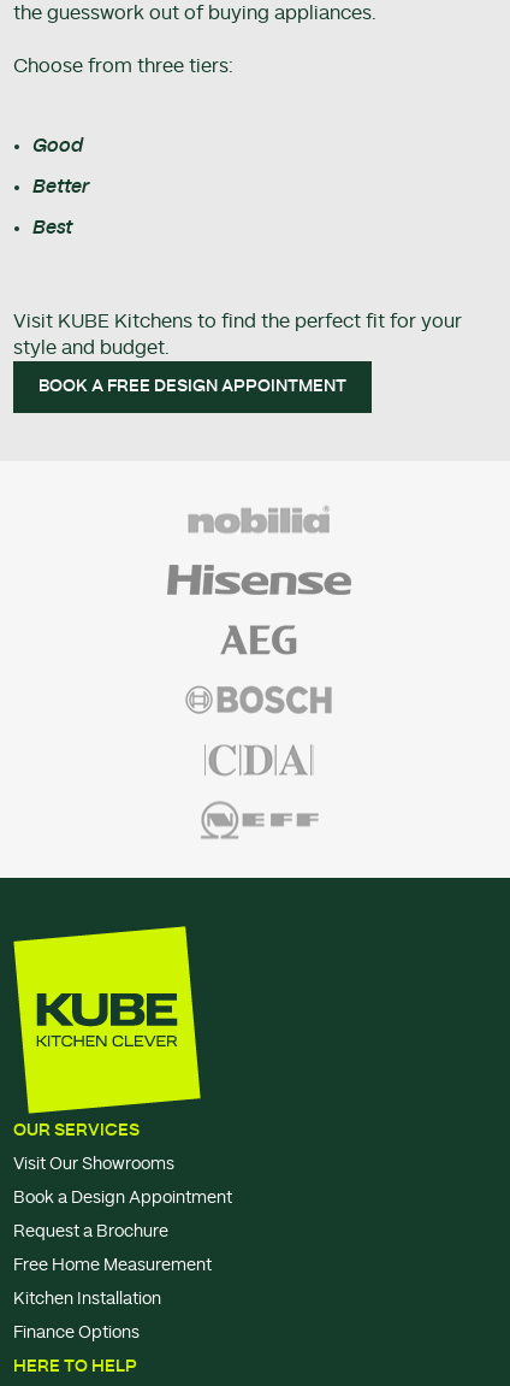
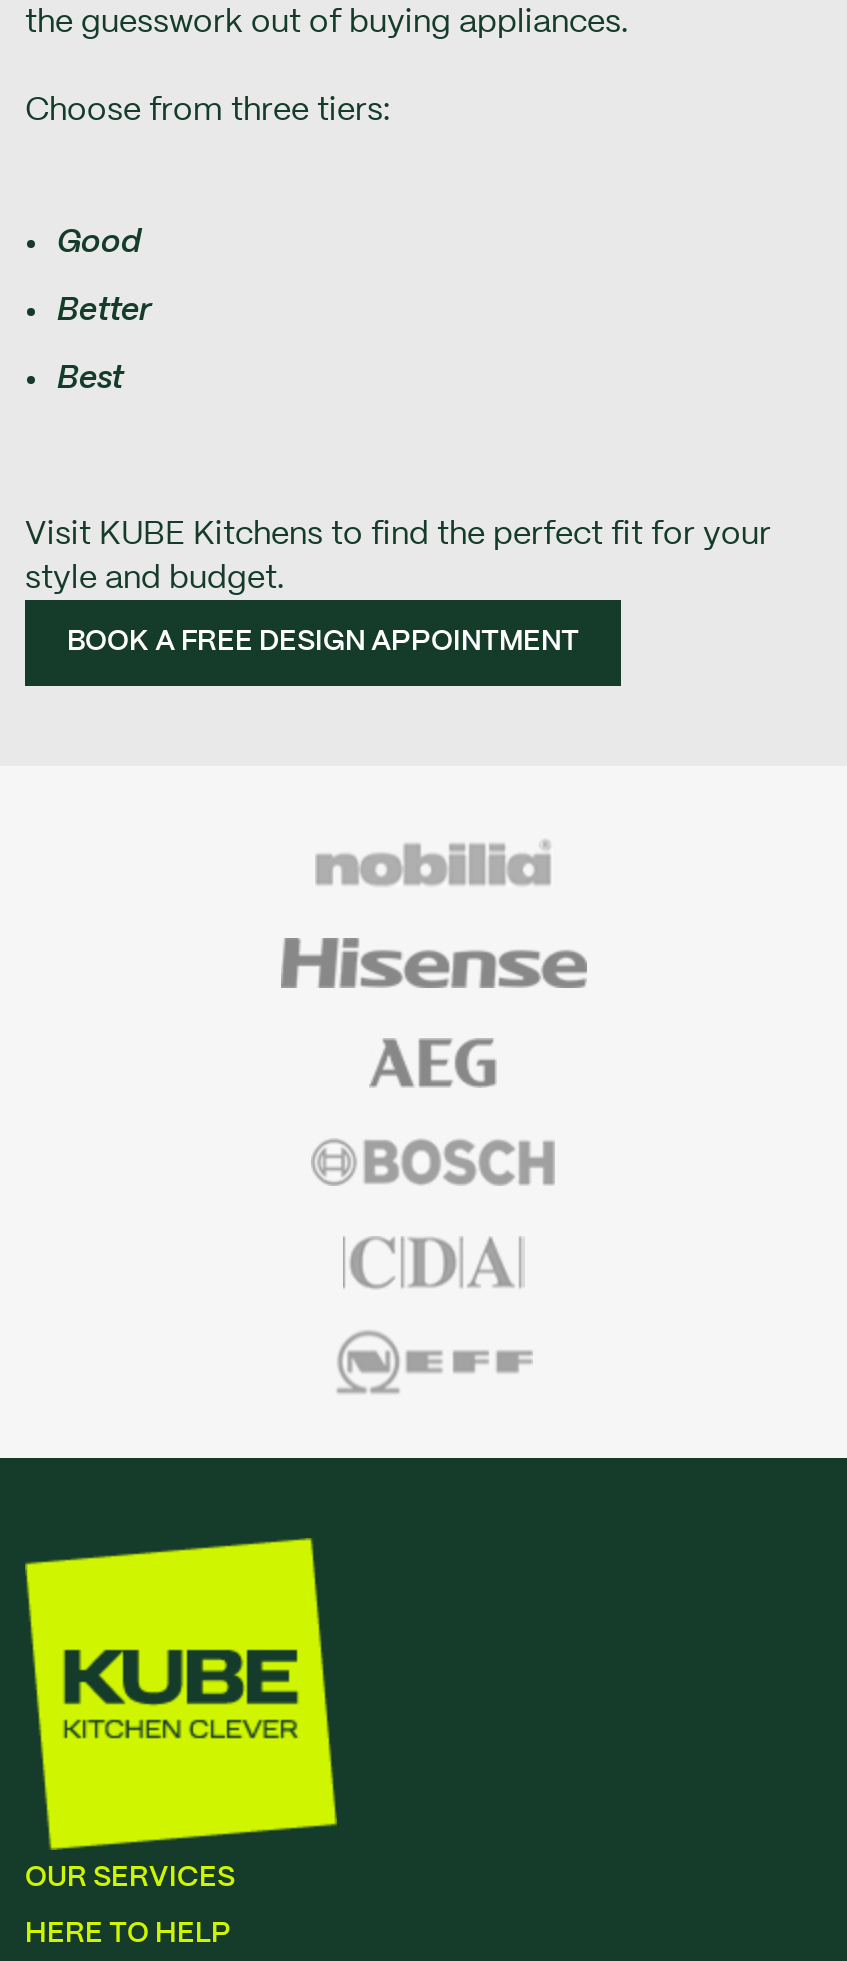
[13,1156,232,1341] Visit Our Showrooms | Book a Design Appointment | Request a Brochure | Free Home Measurement | Kitchen Installation | Finance Options -> none

